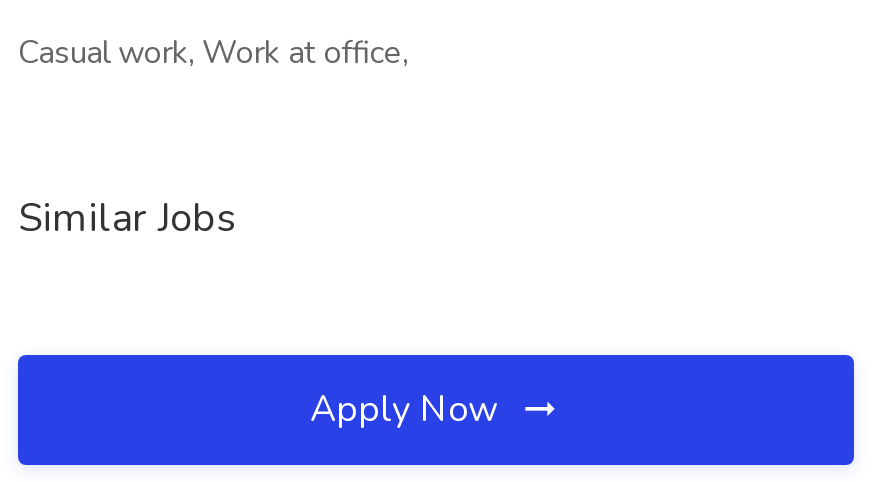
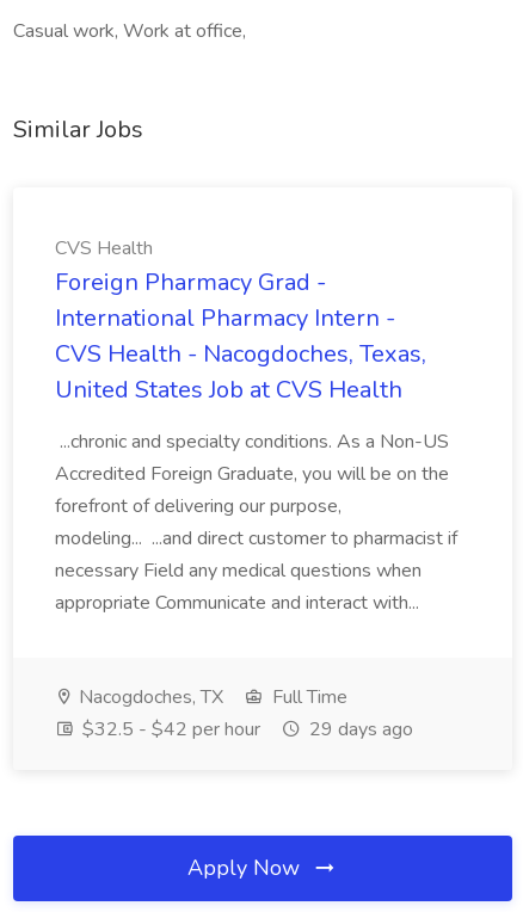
none -> [55,235,457,616] CVS Health | Foreign Pharmacy Grad - | International Pharmacy Intern - | CVS Health - Nacogdoches, Texas, | United States Job at CVS Health | ...chronic and specialty conditions. As a Non-US | Accredited Foreign Graduate, you will be on the | forefront of delivering our purpose, | modeling... ...and direct customer to pharmacist if | necessary Field any medical questions when | appropriate Communicate and interact with...
none -> [74,684,413,742] Nacogdoches, TX | Full Time | $32.5 - $42 per hour | 29 days ago

